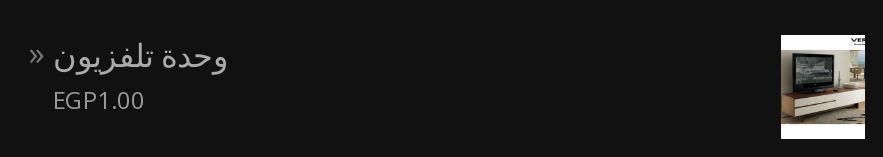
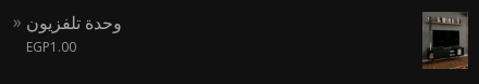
[779,34,867,142] [image] -> [421,11,469,70] [image]

